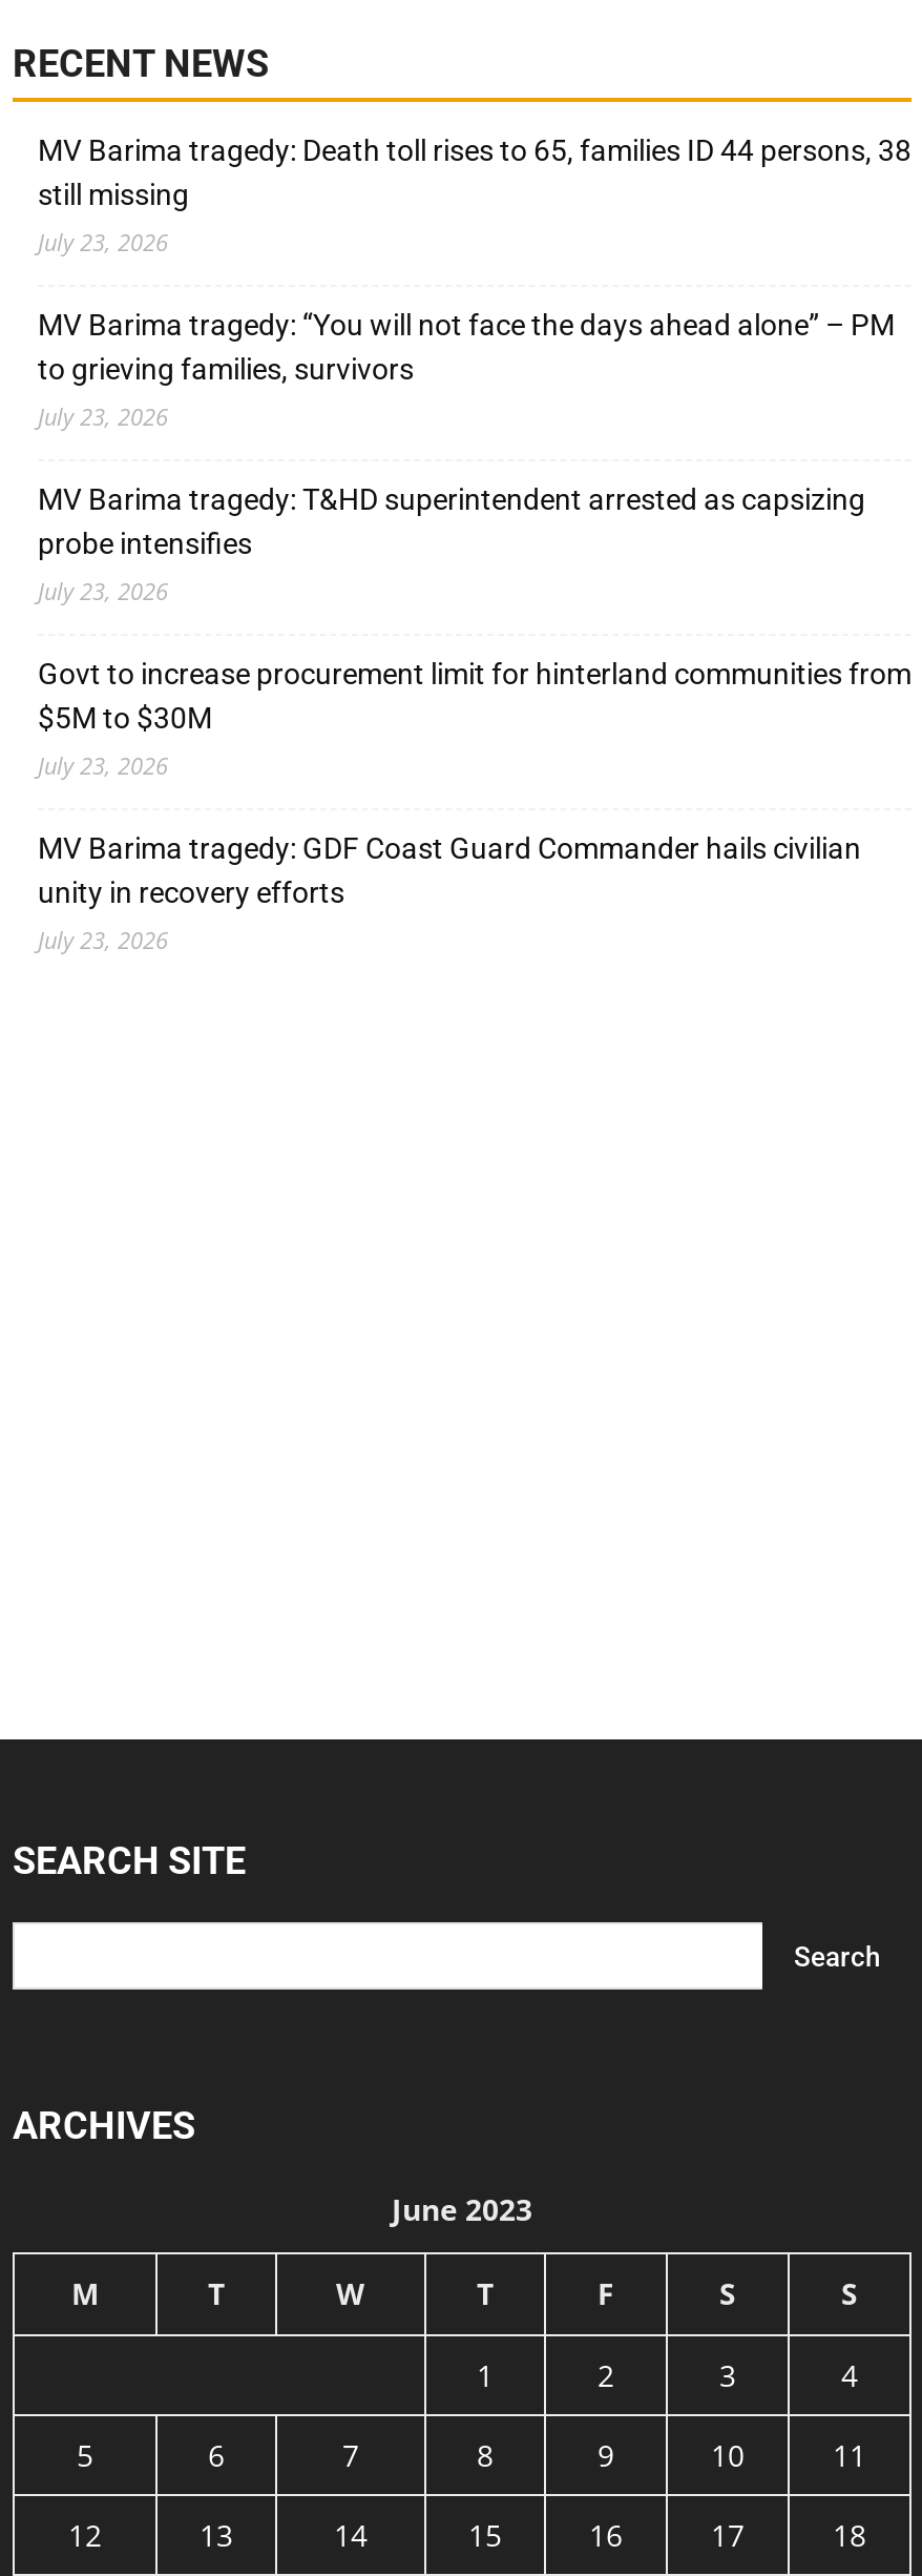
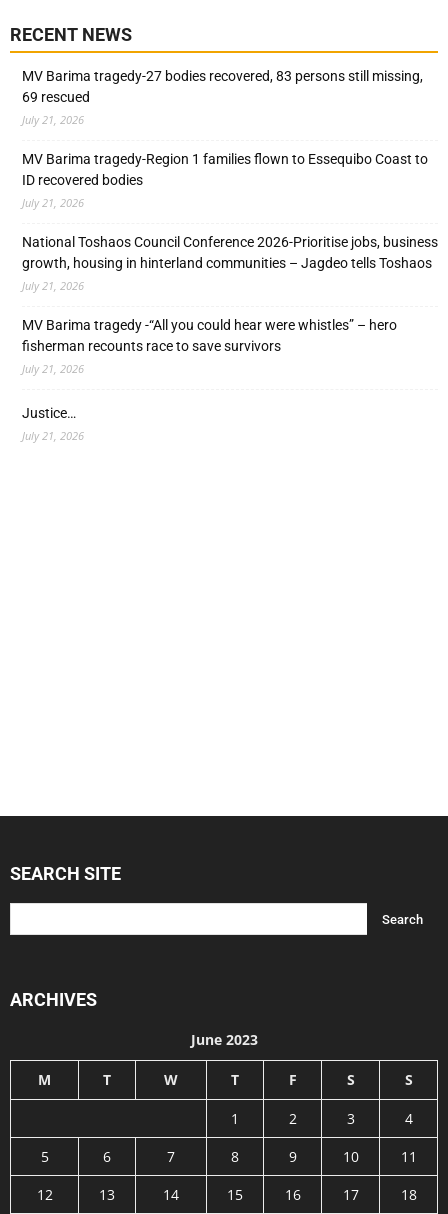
[38,134,911,258] MV Barima tragedy: Death toll rises to 65, families ID 44 persons, 38 | still missing | July 23, 2026 -> [22,68,423,127] MV Barima tragedy-27 bodies recovered, 83 persons still missing, | 69 rescued | July 21, 2026
[38,309,895,433] MV Barima tragedy: “You will not face the days ahead alone” – PM | to grieving families, survivors | July 23, 2026 -> [22,151,428,210] MV Barima tragedy-Region 1 families flown to Essequibo Coast to | ID recovered bodies | July 21, 2026
[38,483,865,607] MV Barima tragedy: T&HD superintendent arrested as capsizing | probe intensifies | July 23, 2026 -> [22,234,438,293] National Toshaos Council Conference 2026-Prioritise jobs, business | growth, housing in hinterland communities – Jagdeo tells Toshaos | July 21, 2026
[38,658,911,782] Govt to increase procurement limit for hinterland communities from | $5M to $30M | July 23, 2026 -> [22,317,397,376] MV Barima tragedy -“All you could hear were whistles” – hero | fisherman recounts race to save survivors | July 21, 2026
[38,832,861,956] MV Barima tragedy: GDF Coast Guard Commander hails civilian | unity in recovery efforts | July 23, 2026 -> [22,405,84,443] Justice… | July 21, 2026

